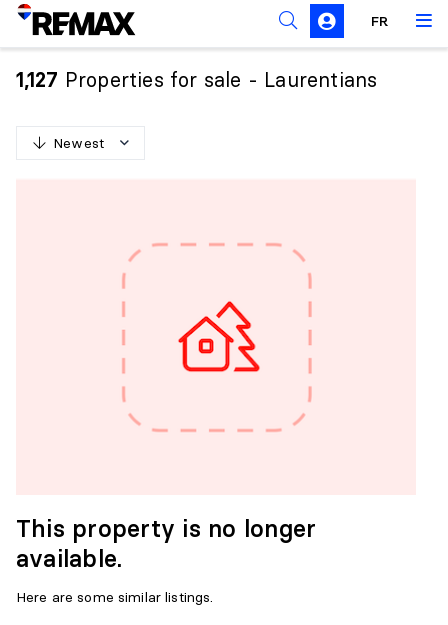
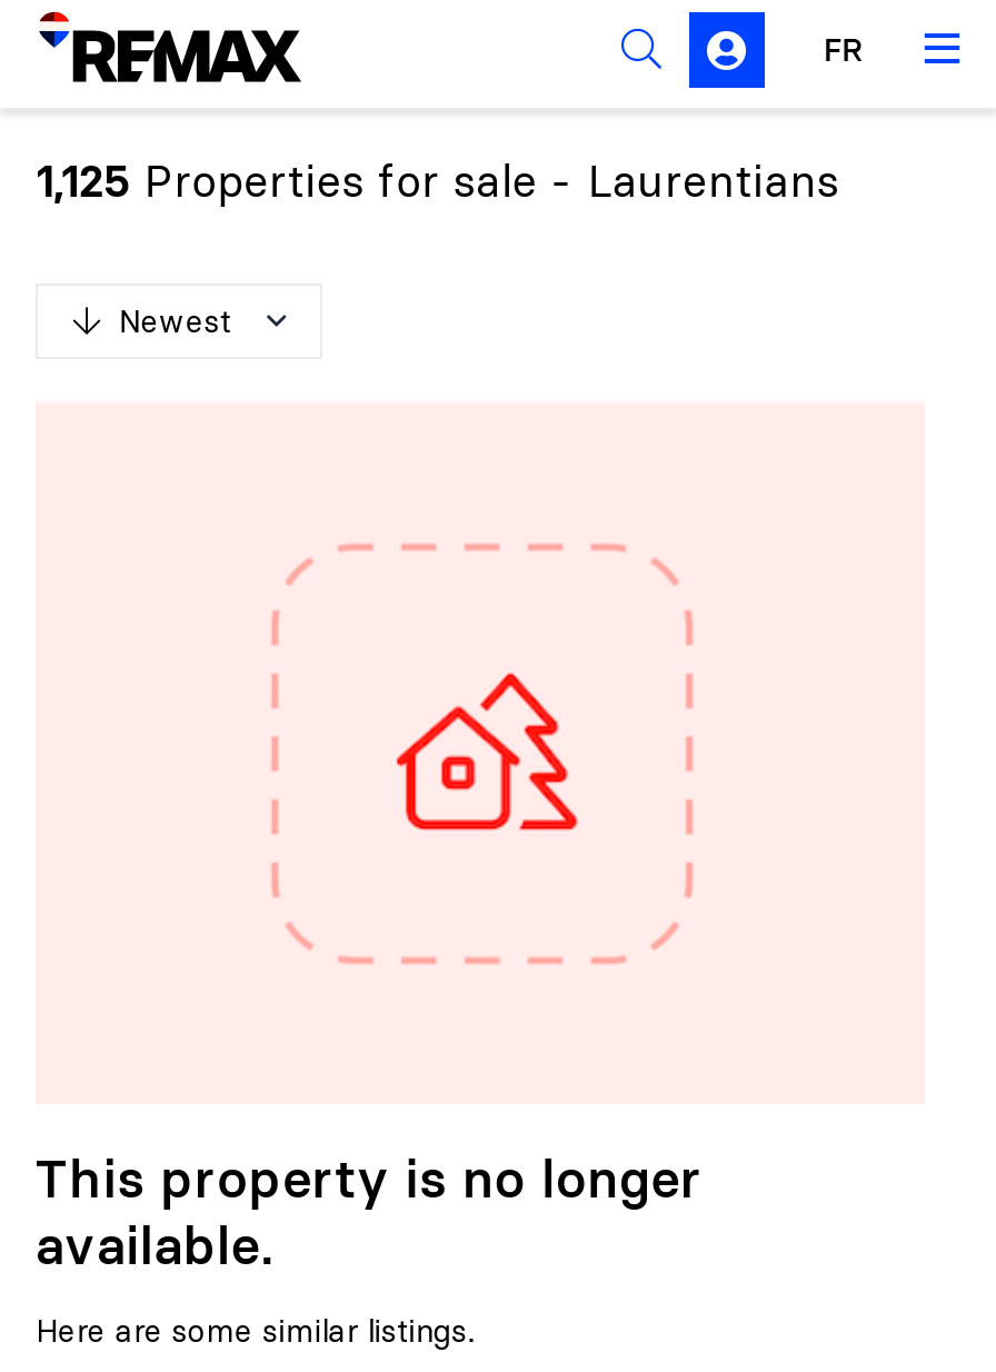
[16,67,377,92] 1,127 Properties for sale - Laurentians -> [36,152,839,208] 1,125 Properties for sale - Laurentians

